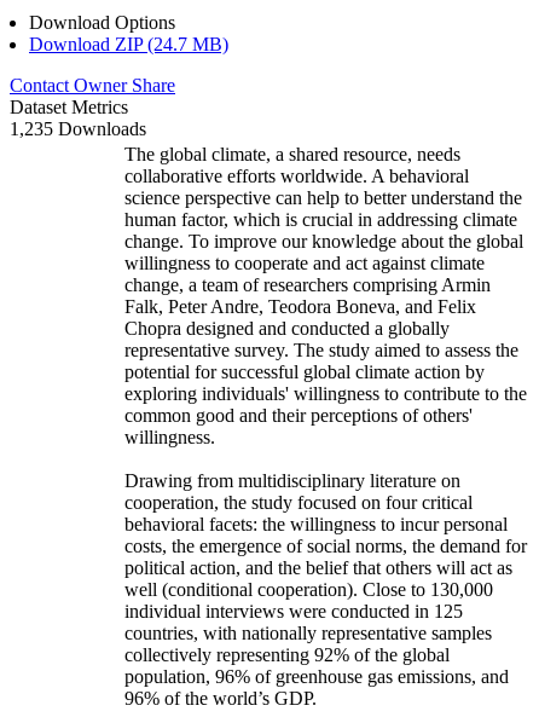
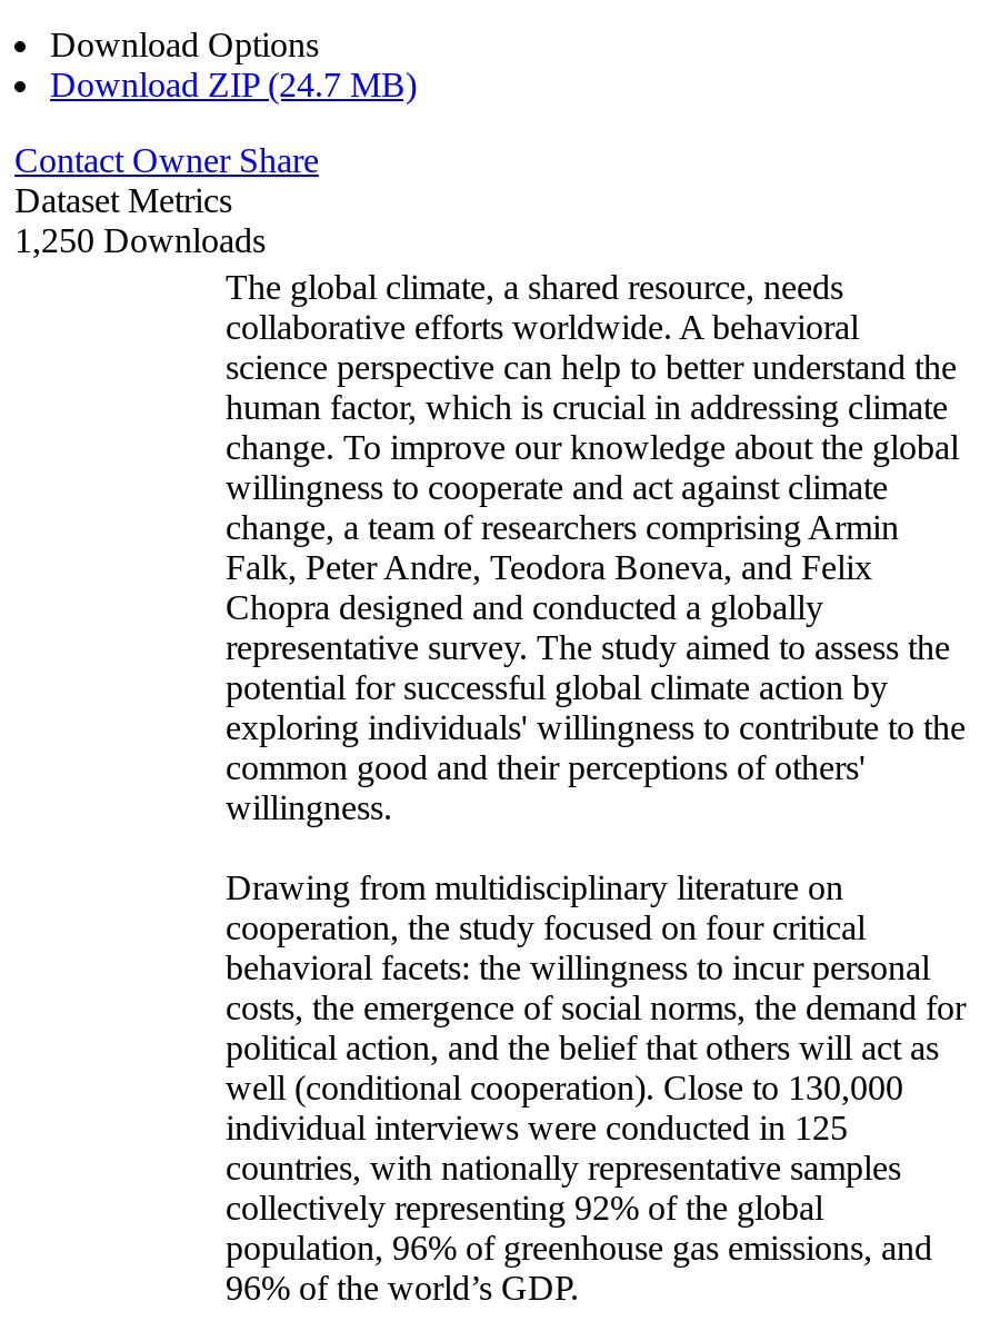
[10,119,146,139] 1,235 Downloads -> [14,222,266,260] 1,250 Downloads

